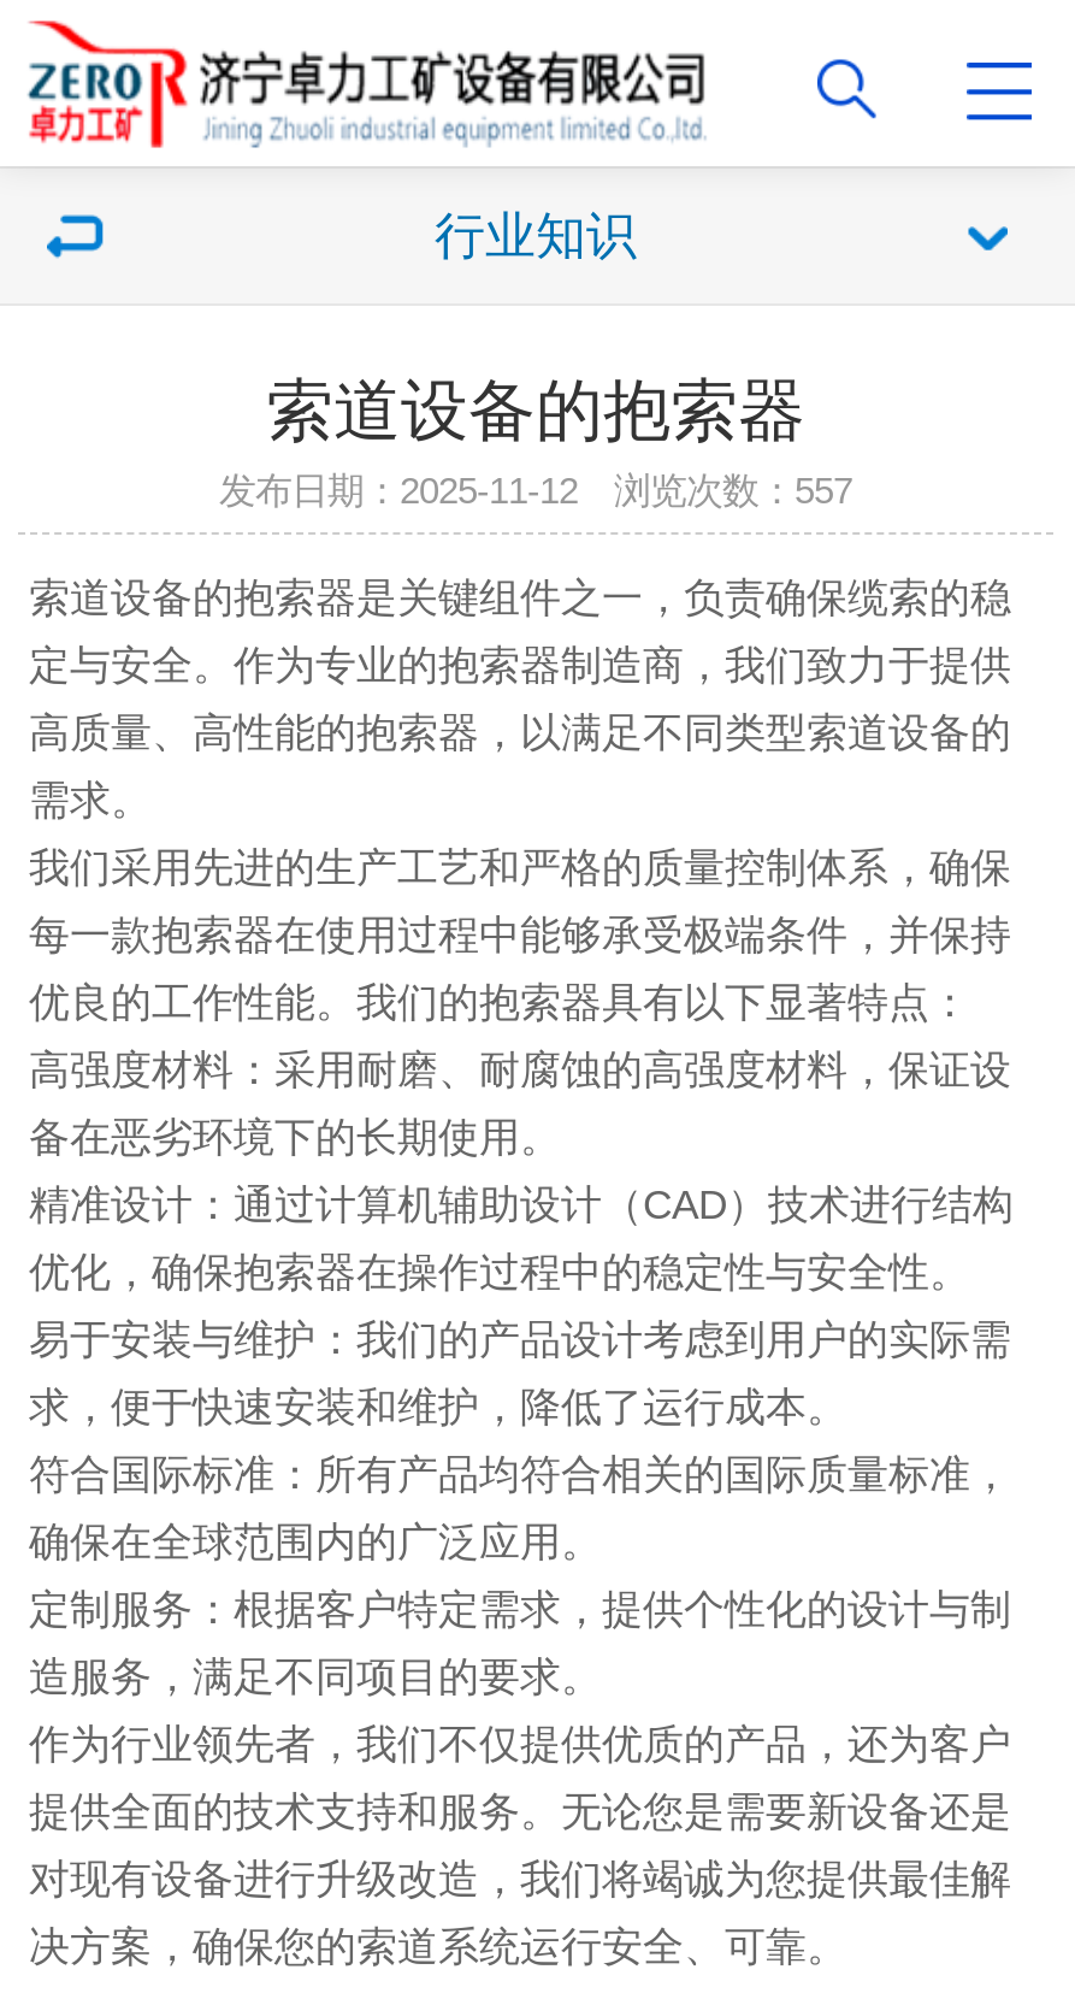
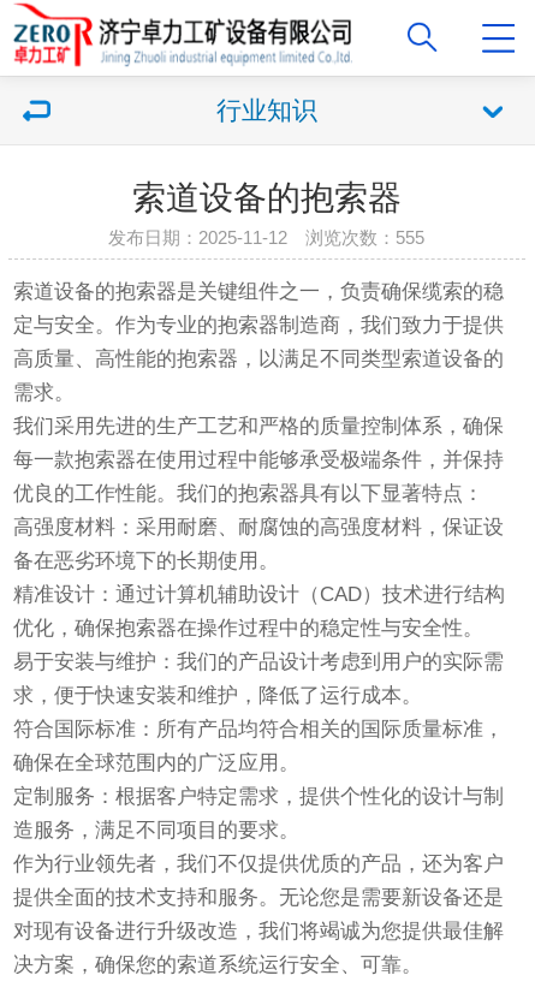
[219,470,852,511] 发布日期：2025-11-12 浏览次数：557 -> [109,227,425,248] 发布日期：2025-11-12 浏览次数：555

